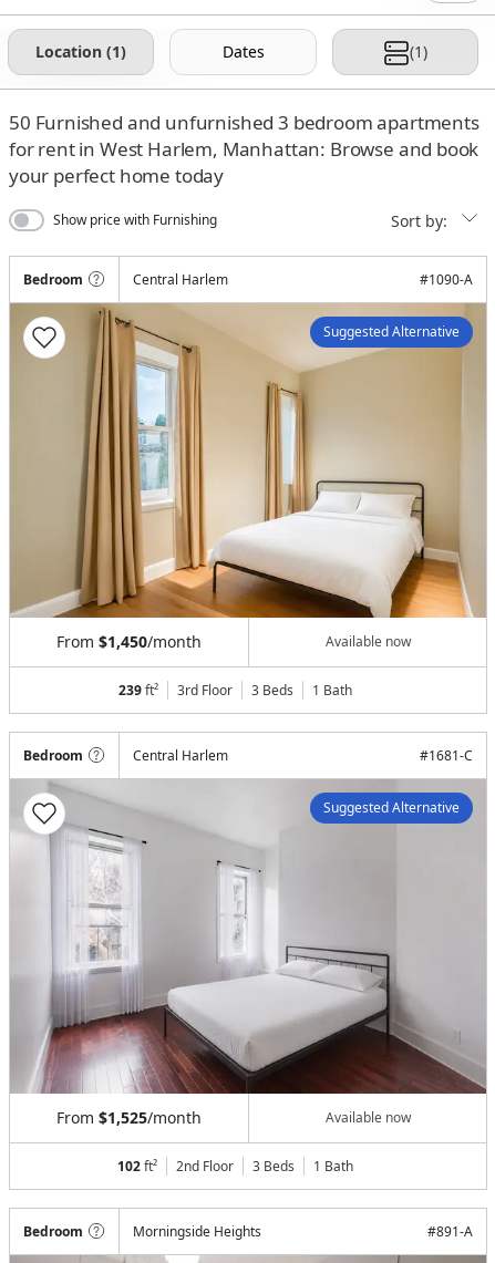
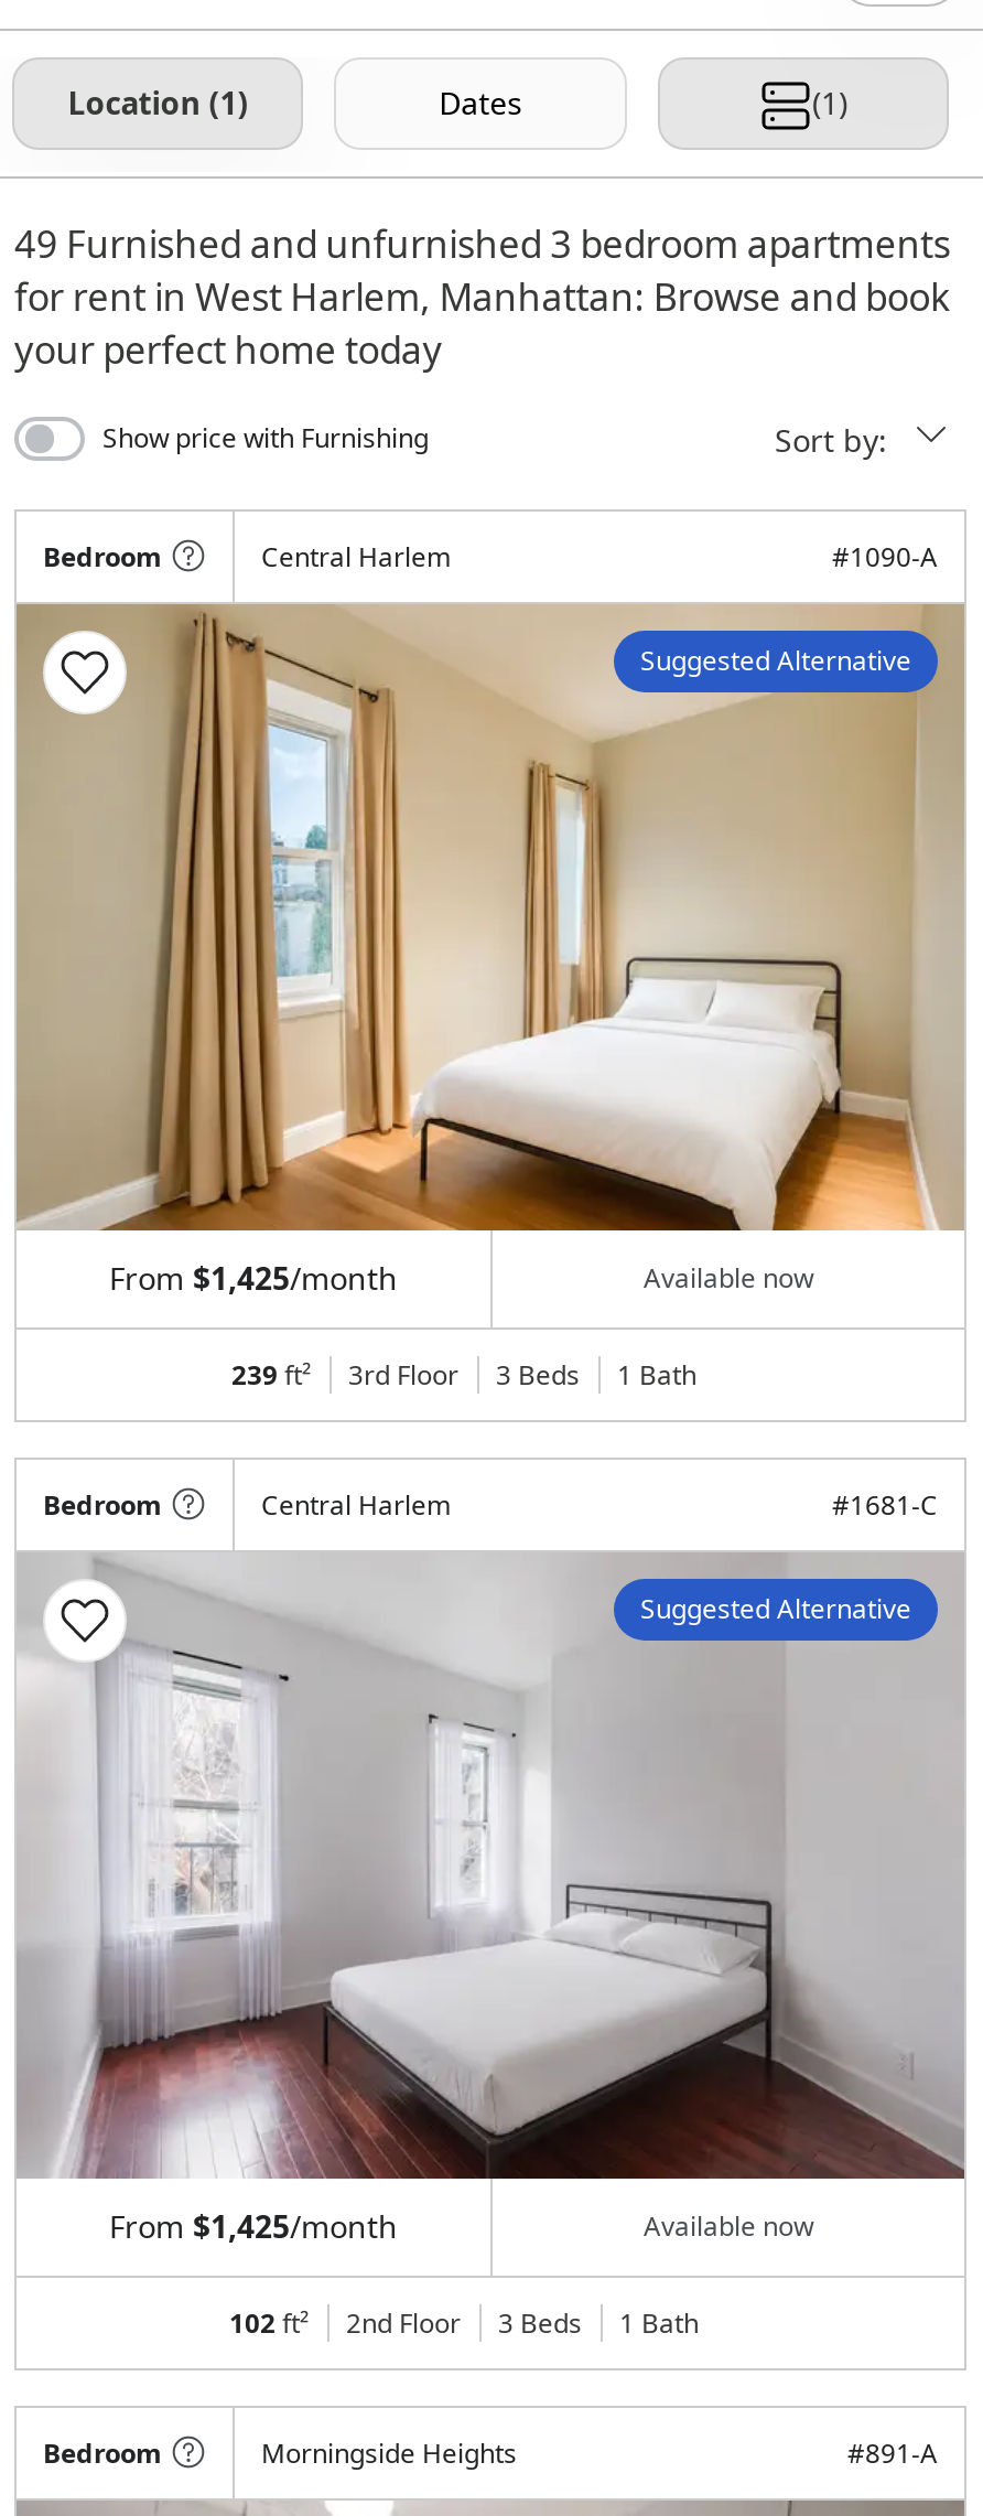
[9,110,479,135] 50 Furnished and unfurnished 3 bedroom apartments -> [14,218,950,269] 49 Furnished and unfurnished 3 bedroom apartments
[56,631,202,652] From $1,450/month -> [109,1256,398,1298] From $1,425/month
[56,1106,202,1128] From $1,525/month -> [109,2204,398,2246] From $1,425/month

